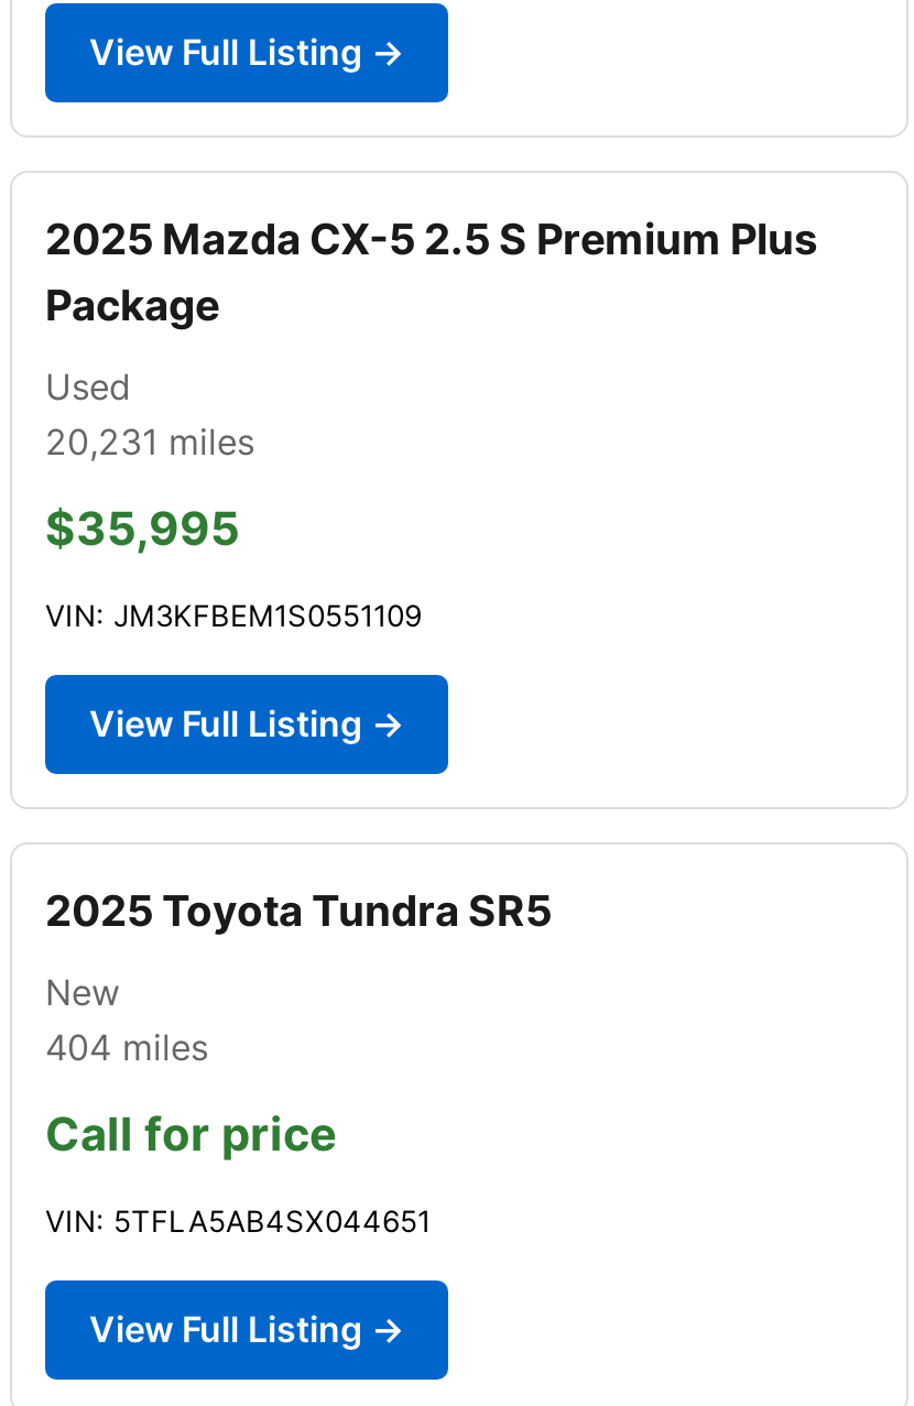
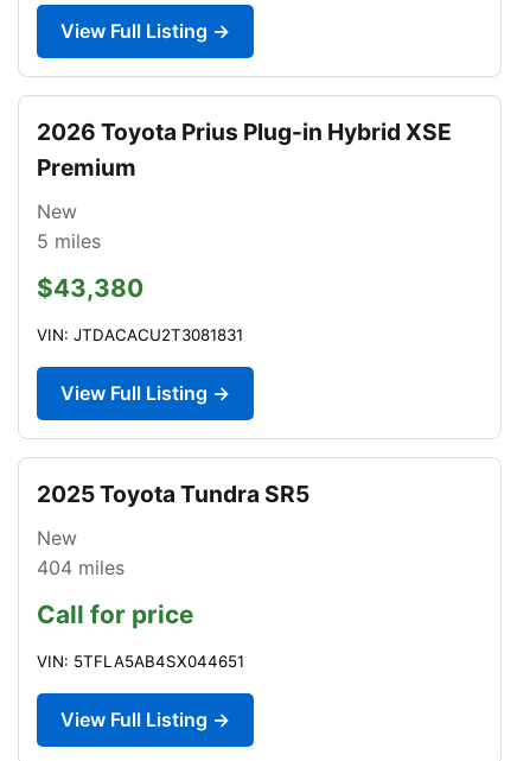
[45,212,818,331] 2025 Mazda CX-5 2.5 S Premium Plus | Package -> [37,117,452,182] 2026 Toyota Prius Plug-in Hybrid XSE | Premium
[45,364,254,463] Used | 20,231 miles -> [37,199,101,253] New | 5 miles
[45,501,239,556] $35,995 -> [37,273,143,303] $43,380
[45,598,422,633] VIN: JM3KFBEM1S0551109 -> [37,325,243,344] VIN: JTDACACU2T3081831

